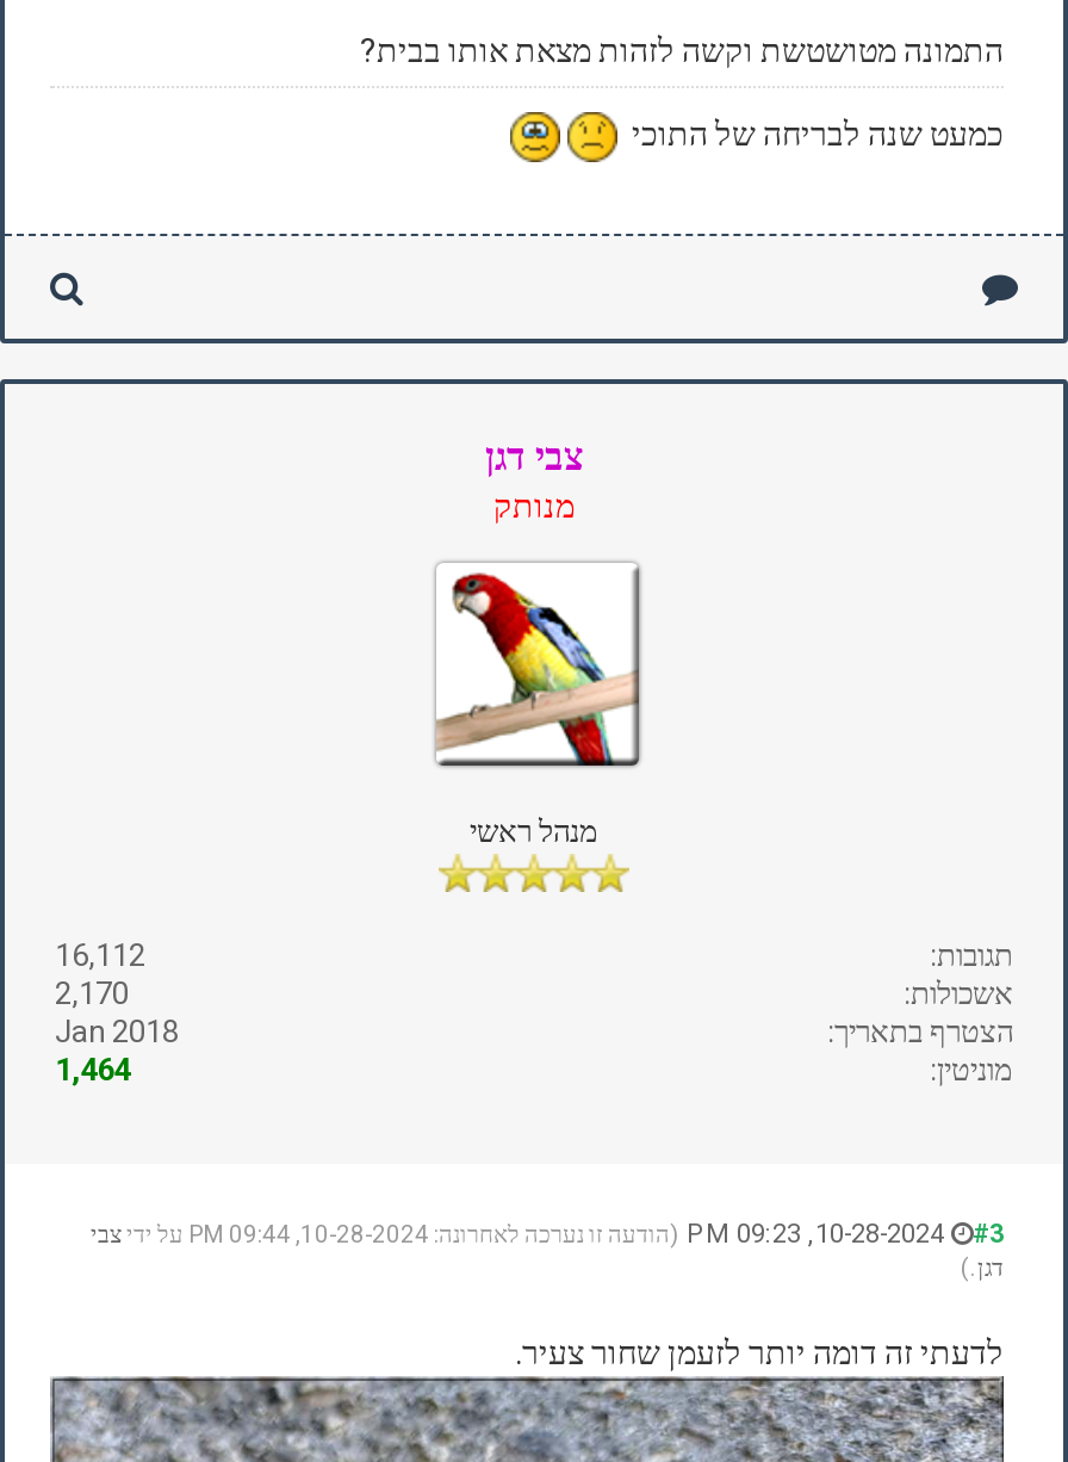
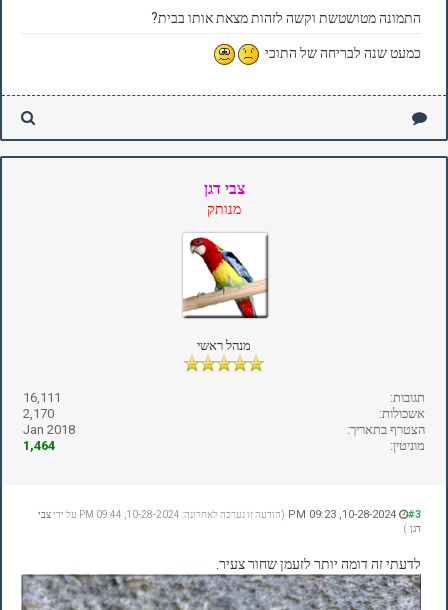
[55,938,145,974] 16,112 -> [23,390,61,405] 16,111

